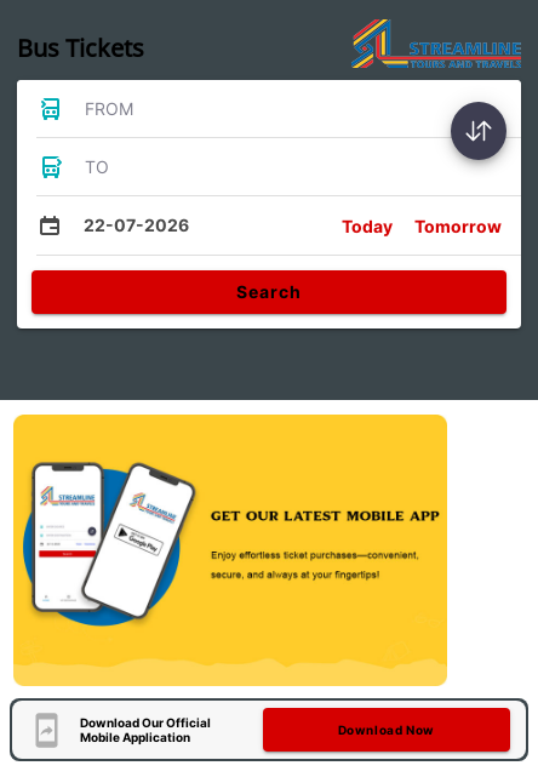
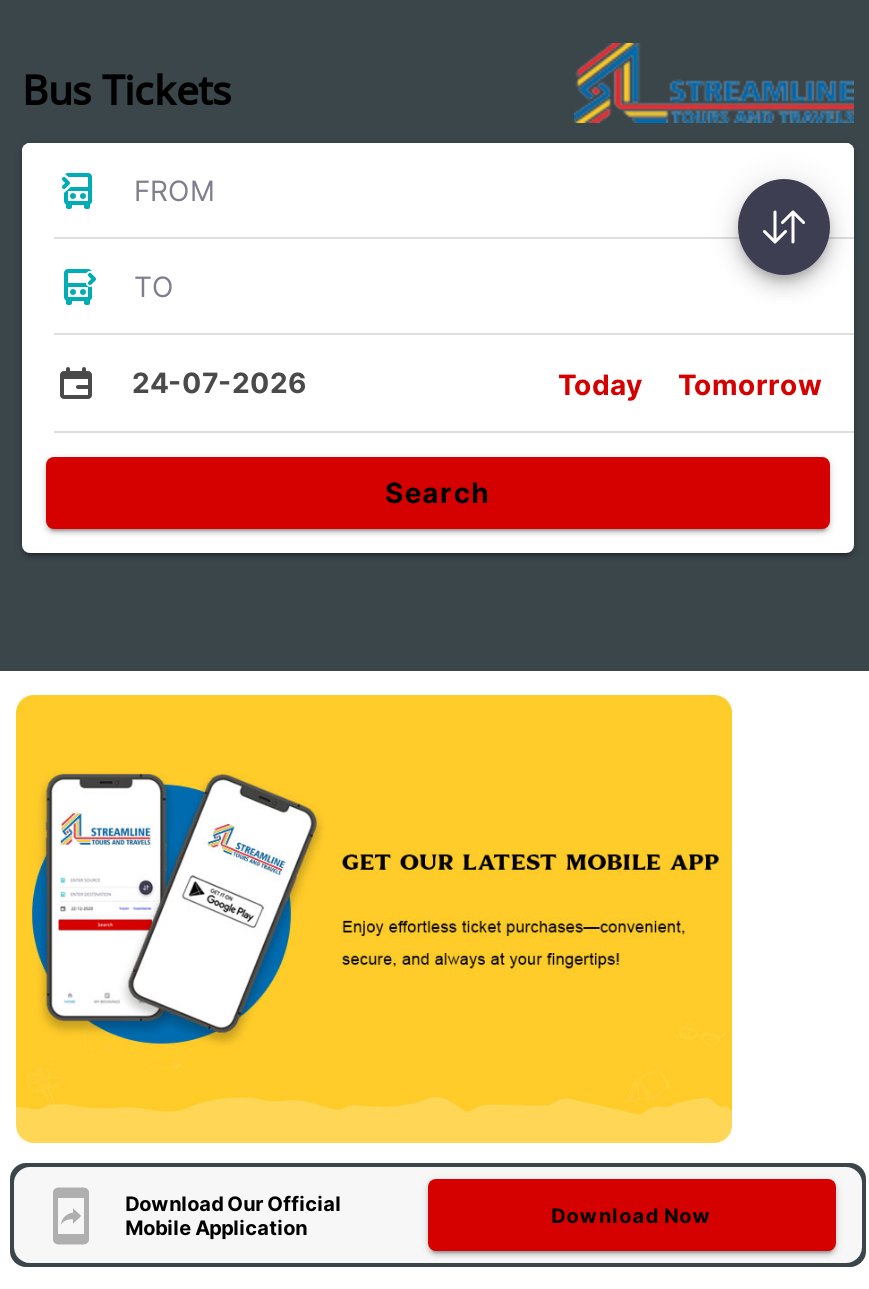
[84,215,189,235] 22-07-2026 -> [132,365,306,399] 24-07-2026

